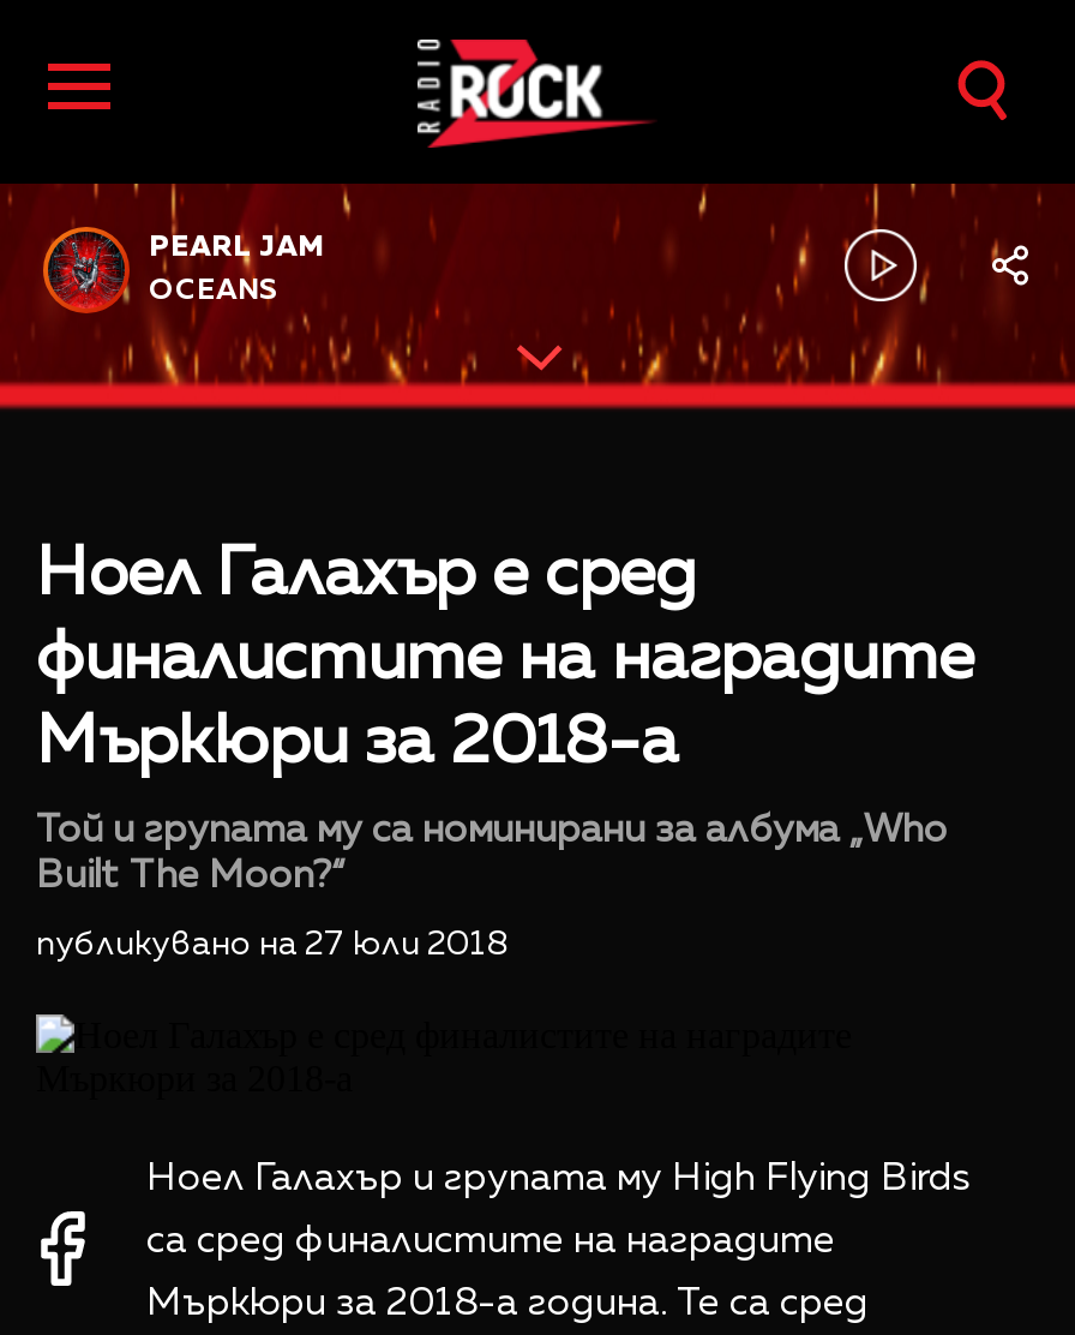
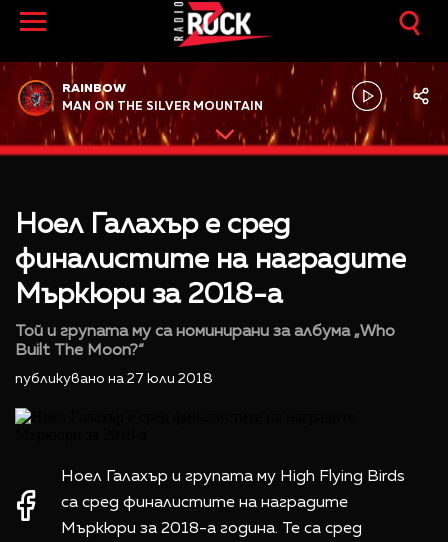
[149,235,324,263] PEARL JAM -> [62,83,126,95] RAINBOW
[149,277,278,306] OCEANS -> [62,101,263,113] MAN ON THE SILVER MOUNTAIN

